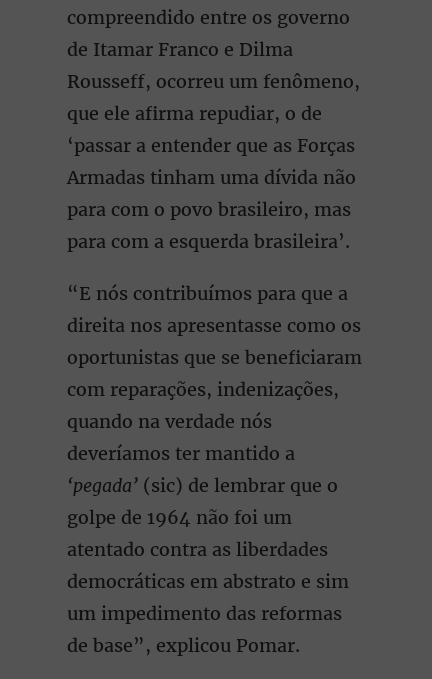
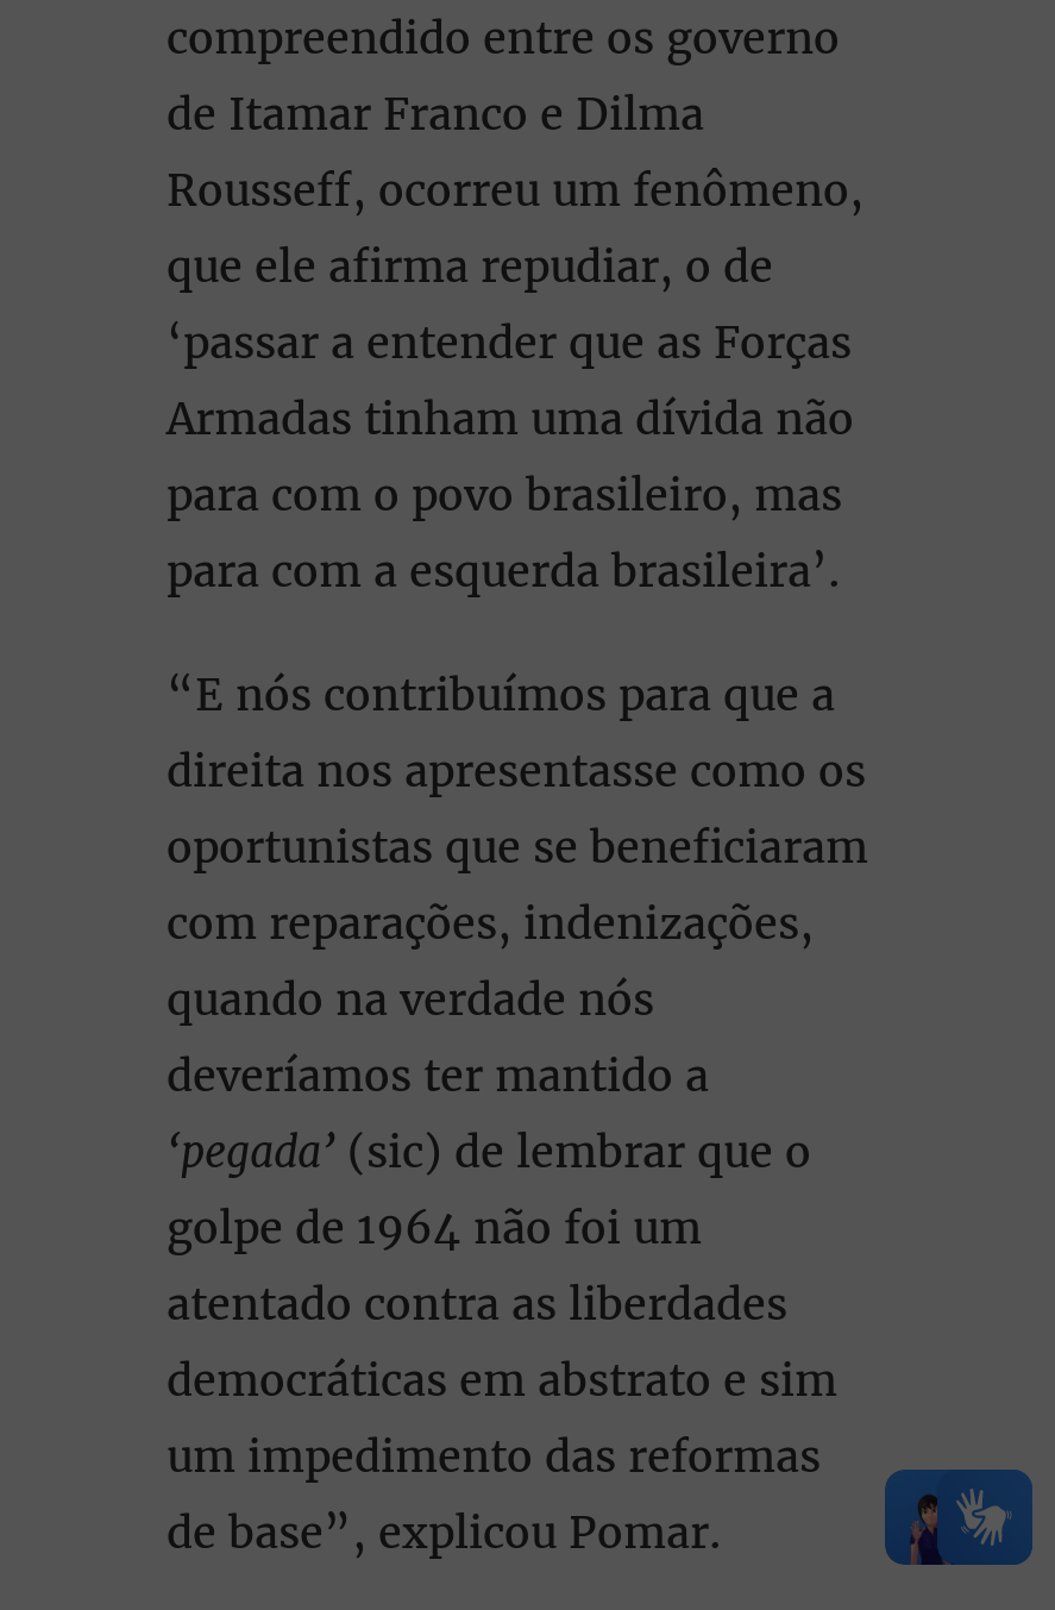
none -> [883,1467,1035,1567] [image]

